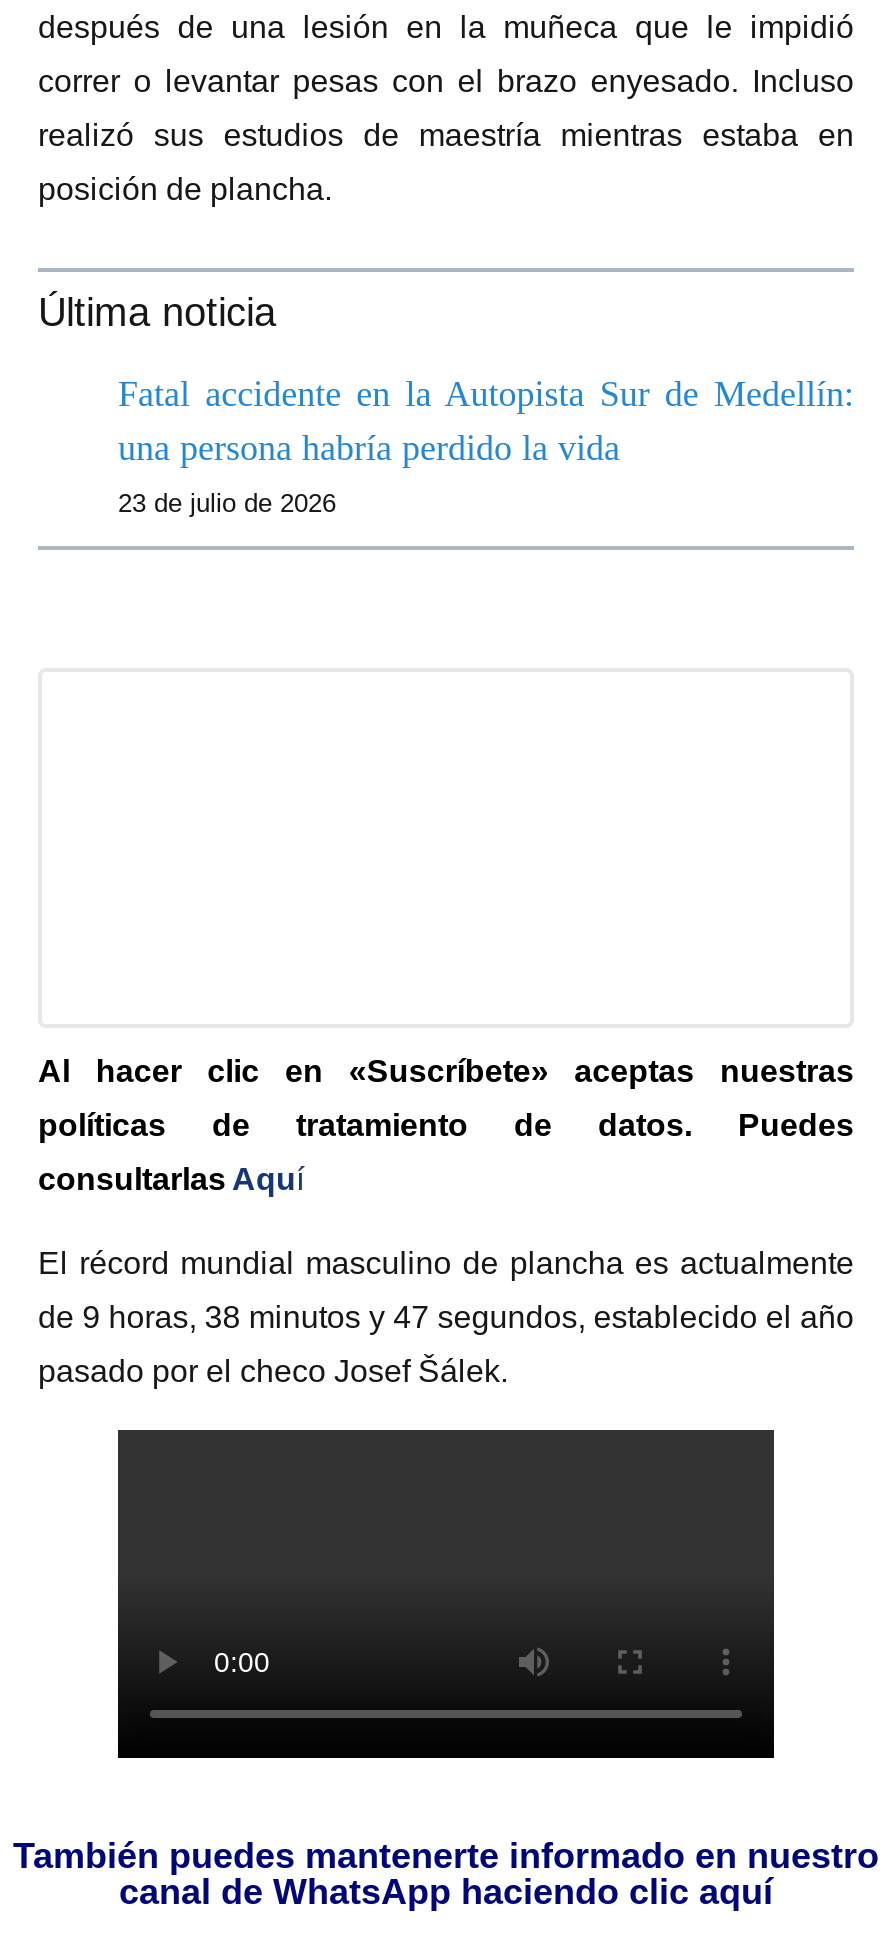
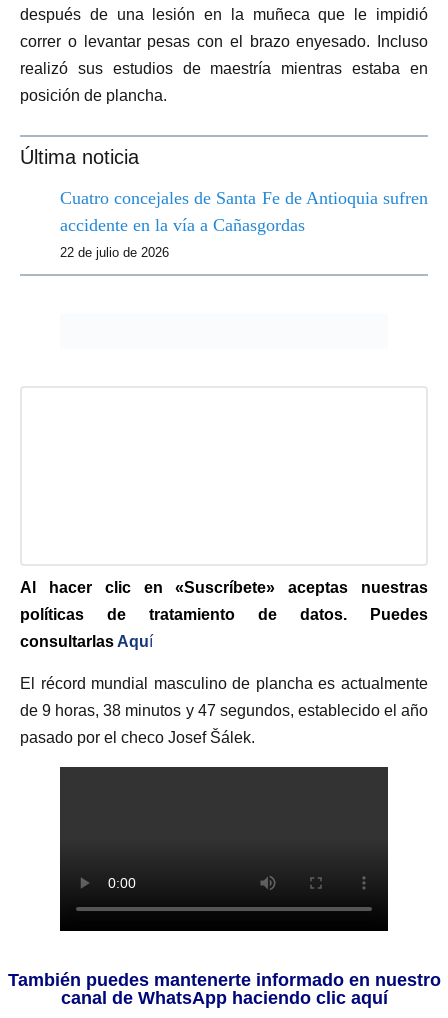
[118,375,854,469] Fatal accidente en la Autopista Sur de Medellín: | una persona habría perdido la vida -> [60,188,428,235] Cuatro concejales de Santa Fe de Antioquia sufren | accidente en la vía a Cañasgordas
[118,489,336,519] 23 de julio de 2026 -> [60,245,169,260] 22 de julio de 2026

